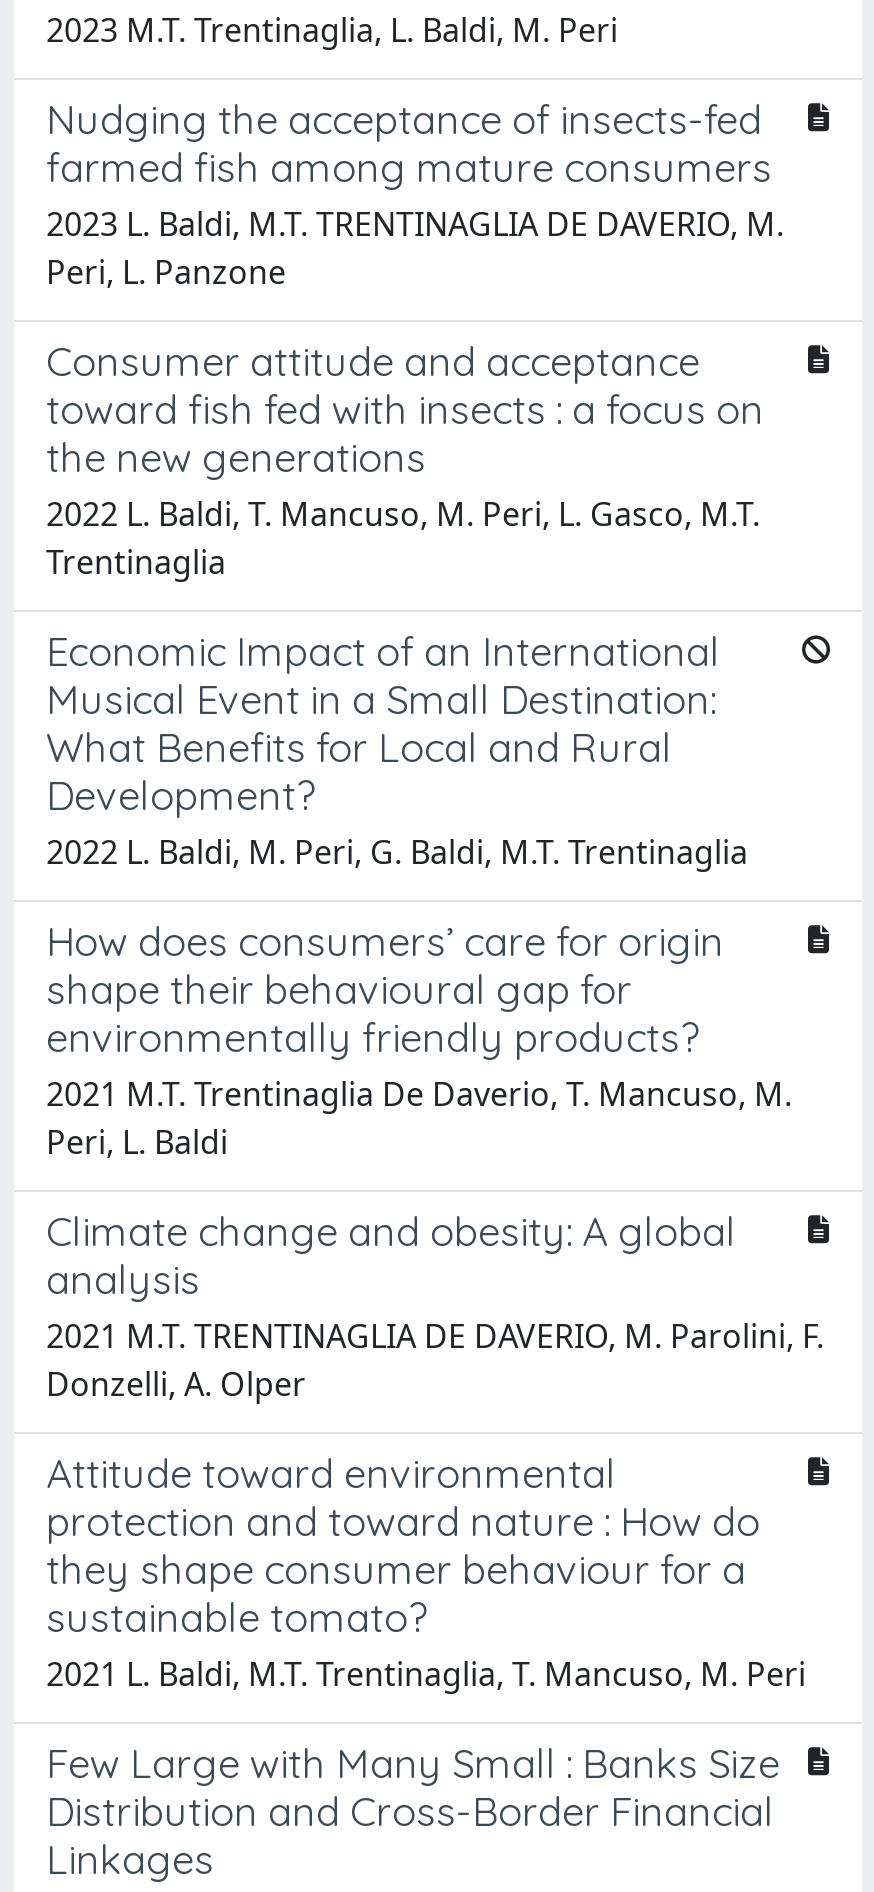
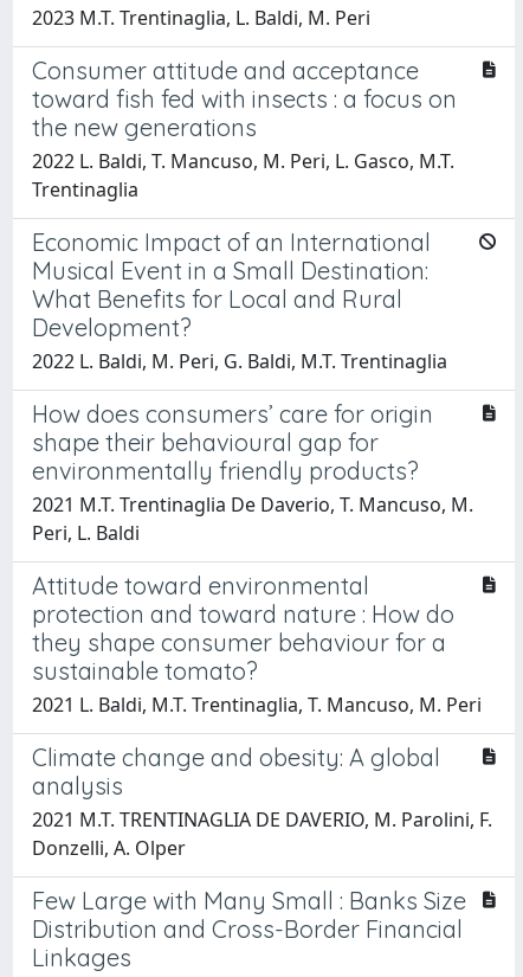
[46,94,784,294] Nudging the acceptance of insects-fed | farmed fish among mature consumers | 2023 L. Baldi, M.T. TRENTINAGLIA DE DAVERIO, M. | Peri, L. Panzone -> none
moved [46,1206,824,1406] -> [32,742,492,861]: Climate change and obesity: A global | analysis | 2021 M.T. TRENTINAGLIA DE DAVERIO, M. Parolini, F. | Donzelli, A. Olper
moved [46,1448,806,1696] -> [32,571,482,717]: Attitude toward environmental | protection and toward nature : How do | they shape consumer behaviour for a | sustainable tomato? | 2021 L. Baldi, M.T. Trentinaglia, T. Mancuso, M. Peri

